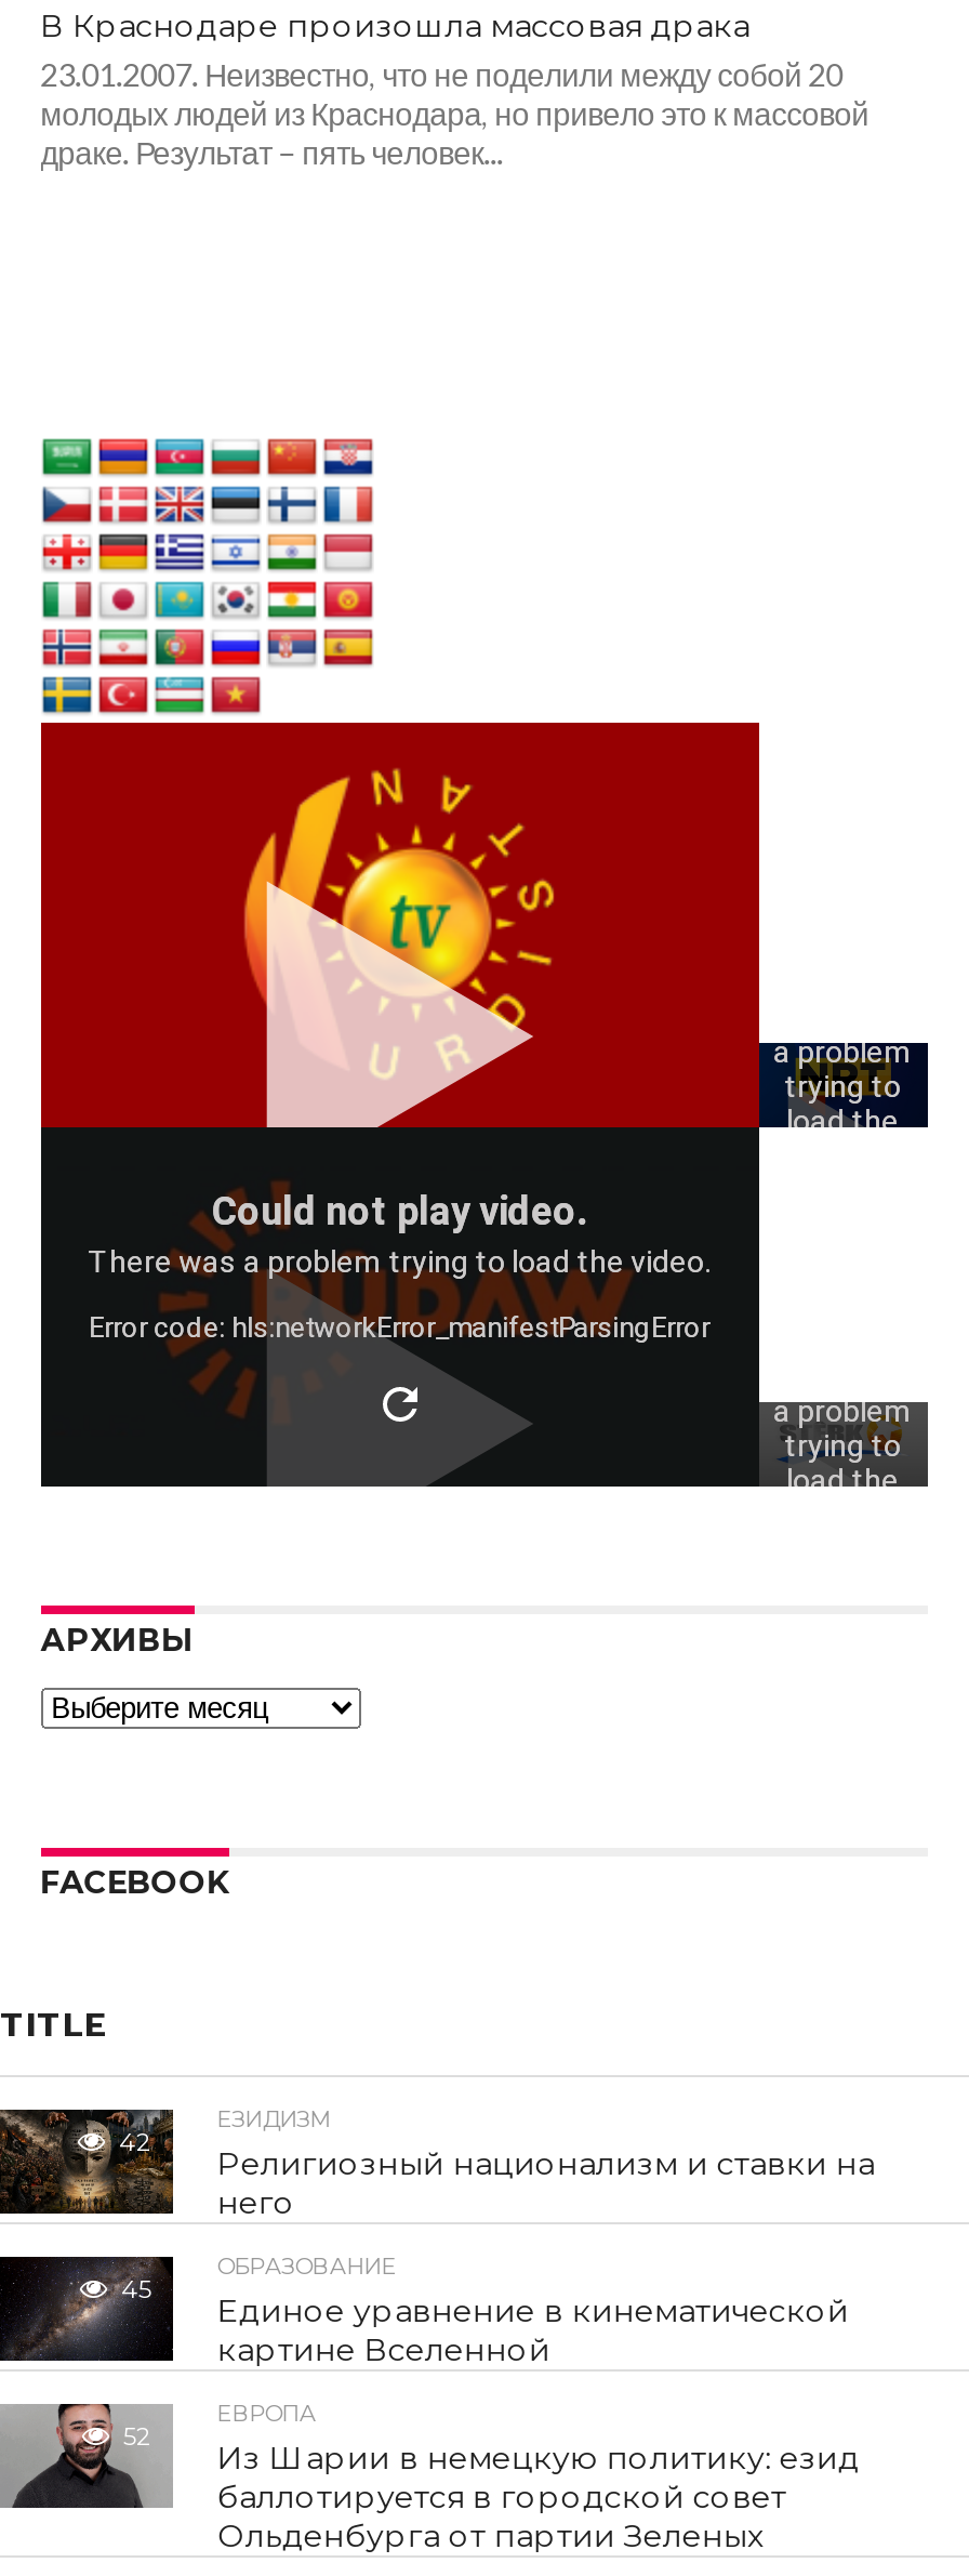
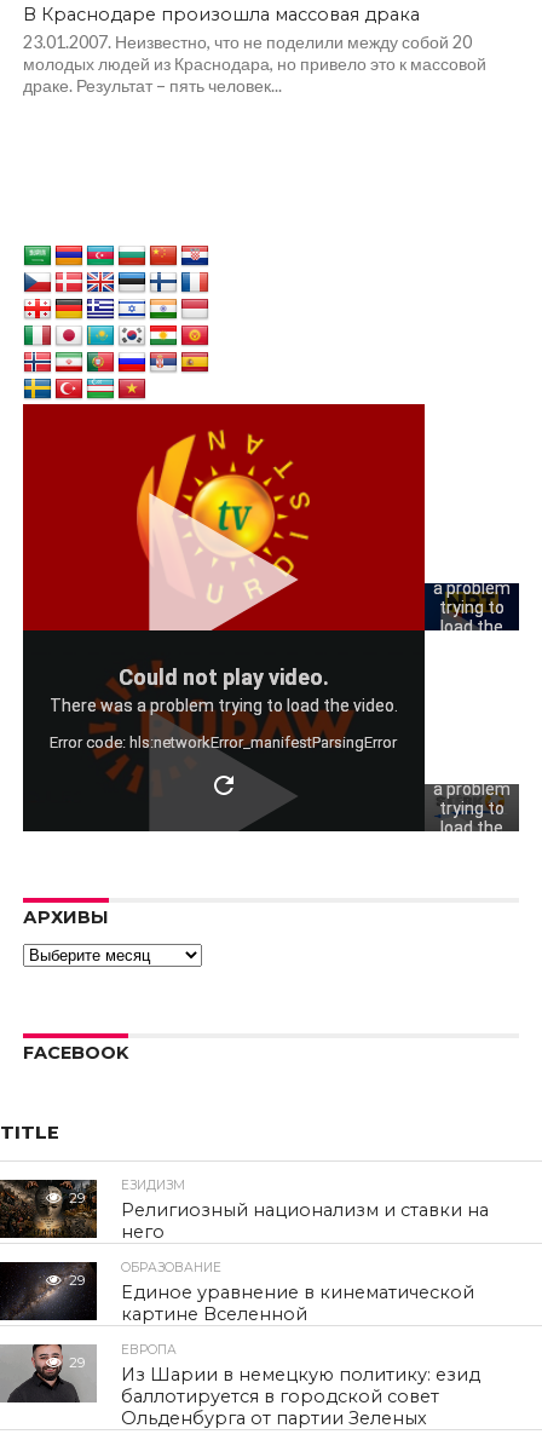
[119,2127,151,2157] 42 -> [69,1190,85,1206] 29
[121,2274,151,2304] 45 -> [69,1272,85,1289] 29
[123,2421,151,2452] 52 -> [69,1354,85,1371] 29

